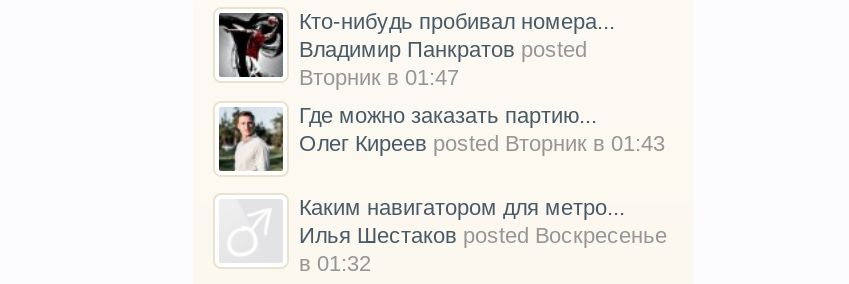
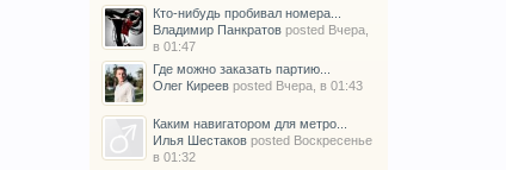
[299,37,587,89] Владимир Панкратов posted | Вторник в 01:47 -> [153,22,369,53] Владимир Панкратов posted Вчера, | в 01:47
[299,131,665,155] Олег Киреев posted Вторник в 01:43 -> [153,78,363,93] Олег Киреев posted Вчера, в 01:43

